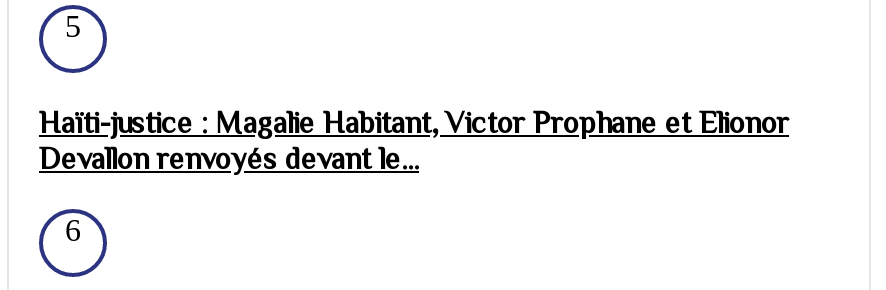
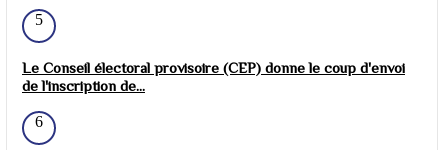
[39,105,789,175] Haïti-justice : Magalie Habitant, Victor Prophane et Elionor | Devallon renvoyés devant le... -> [22,59,405,94] Le Conseil électoral provisoire (CEP) donne le coup d'envoi | de l'inscription de...

